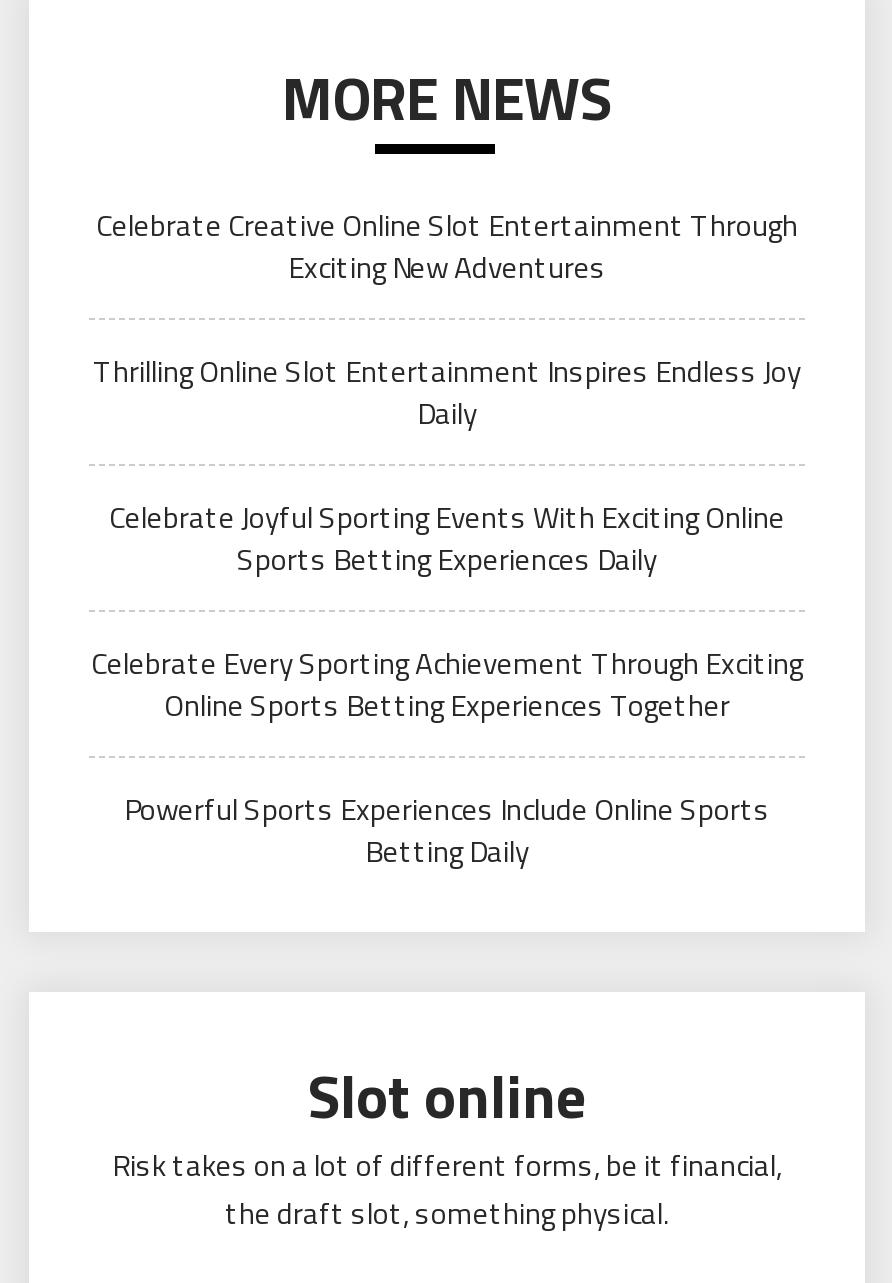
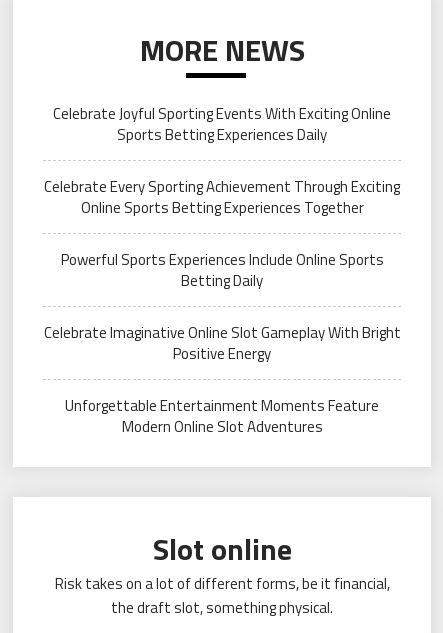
[93,202,801,436] Celebrate Creative Online Slot Entertainment Through | Exciting New Adventures | Thrilling Online Slot Entertainment Inspires Endless Joy | Daily -> none
moved [91,494,803,874] -> [44,102,400,292]: Celebrate Joyful Sporting Events With Exciting Online | Sports Betting Experiences Daily | Celebrate Every Sporting Achievement Through Exciting | Online Sports Betting Experiences Together | Powerful Sports Experiences Include Online Sports | Betting Daily
none -> [43,321,400,438] Celebrate Imaginative Online Slot Gameplay With Bright | Positive Energy | Unforgettable Entertainment Moments Feature | Modern Online Slot Adventures

